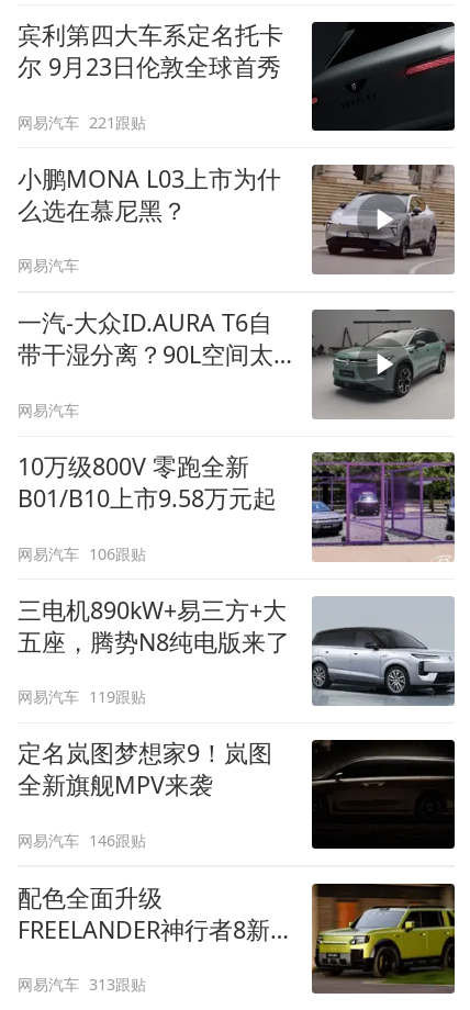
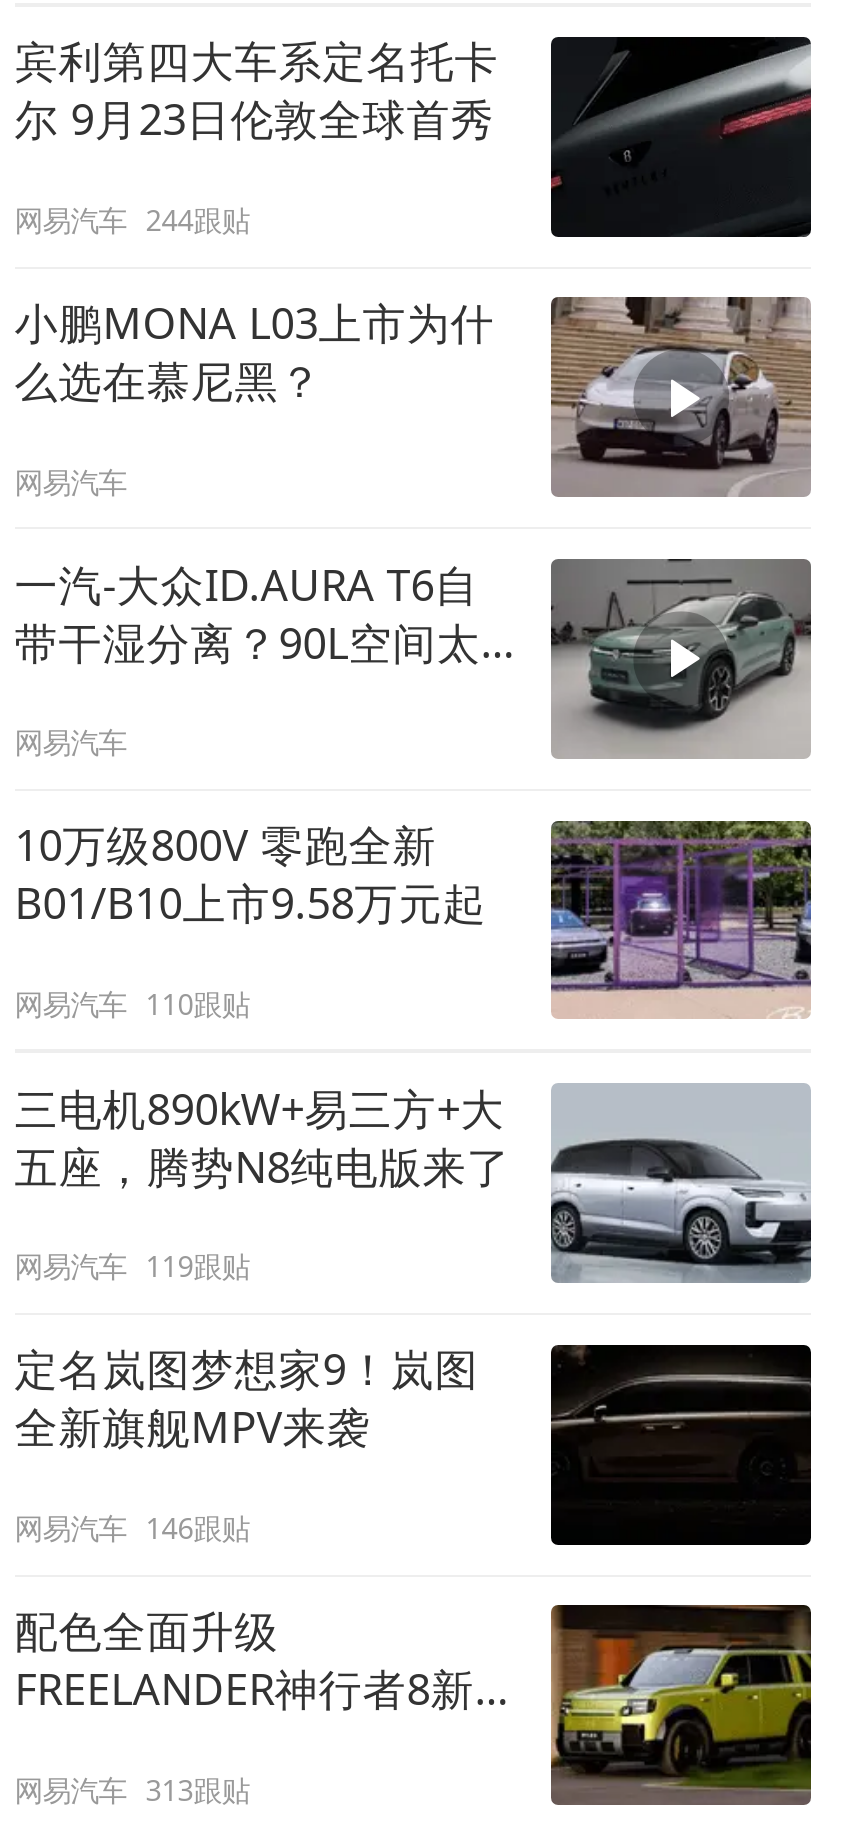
[17,112,146,133] 网易汽车 221跟贴 -> [14,200,250,238] 网易汽车 244跟贴
[17,543,146,564] 网易汽车 106跟贴 -> [14,984,250,1022] 网易汽车 110跟贴

